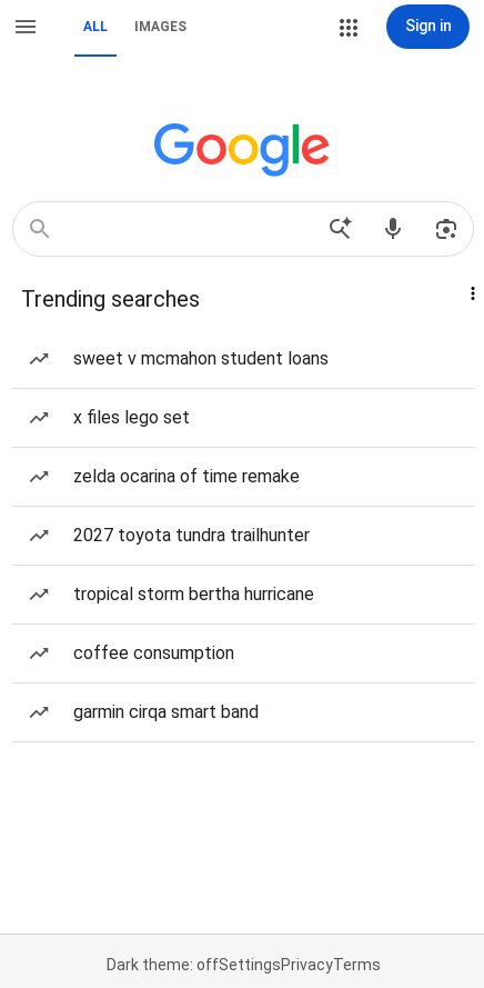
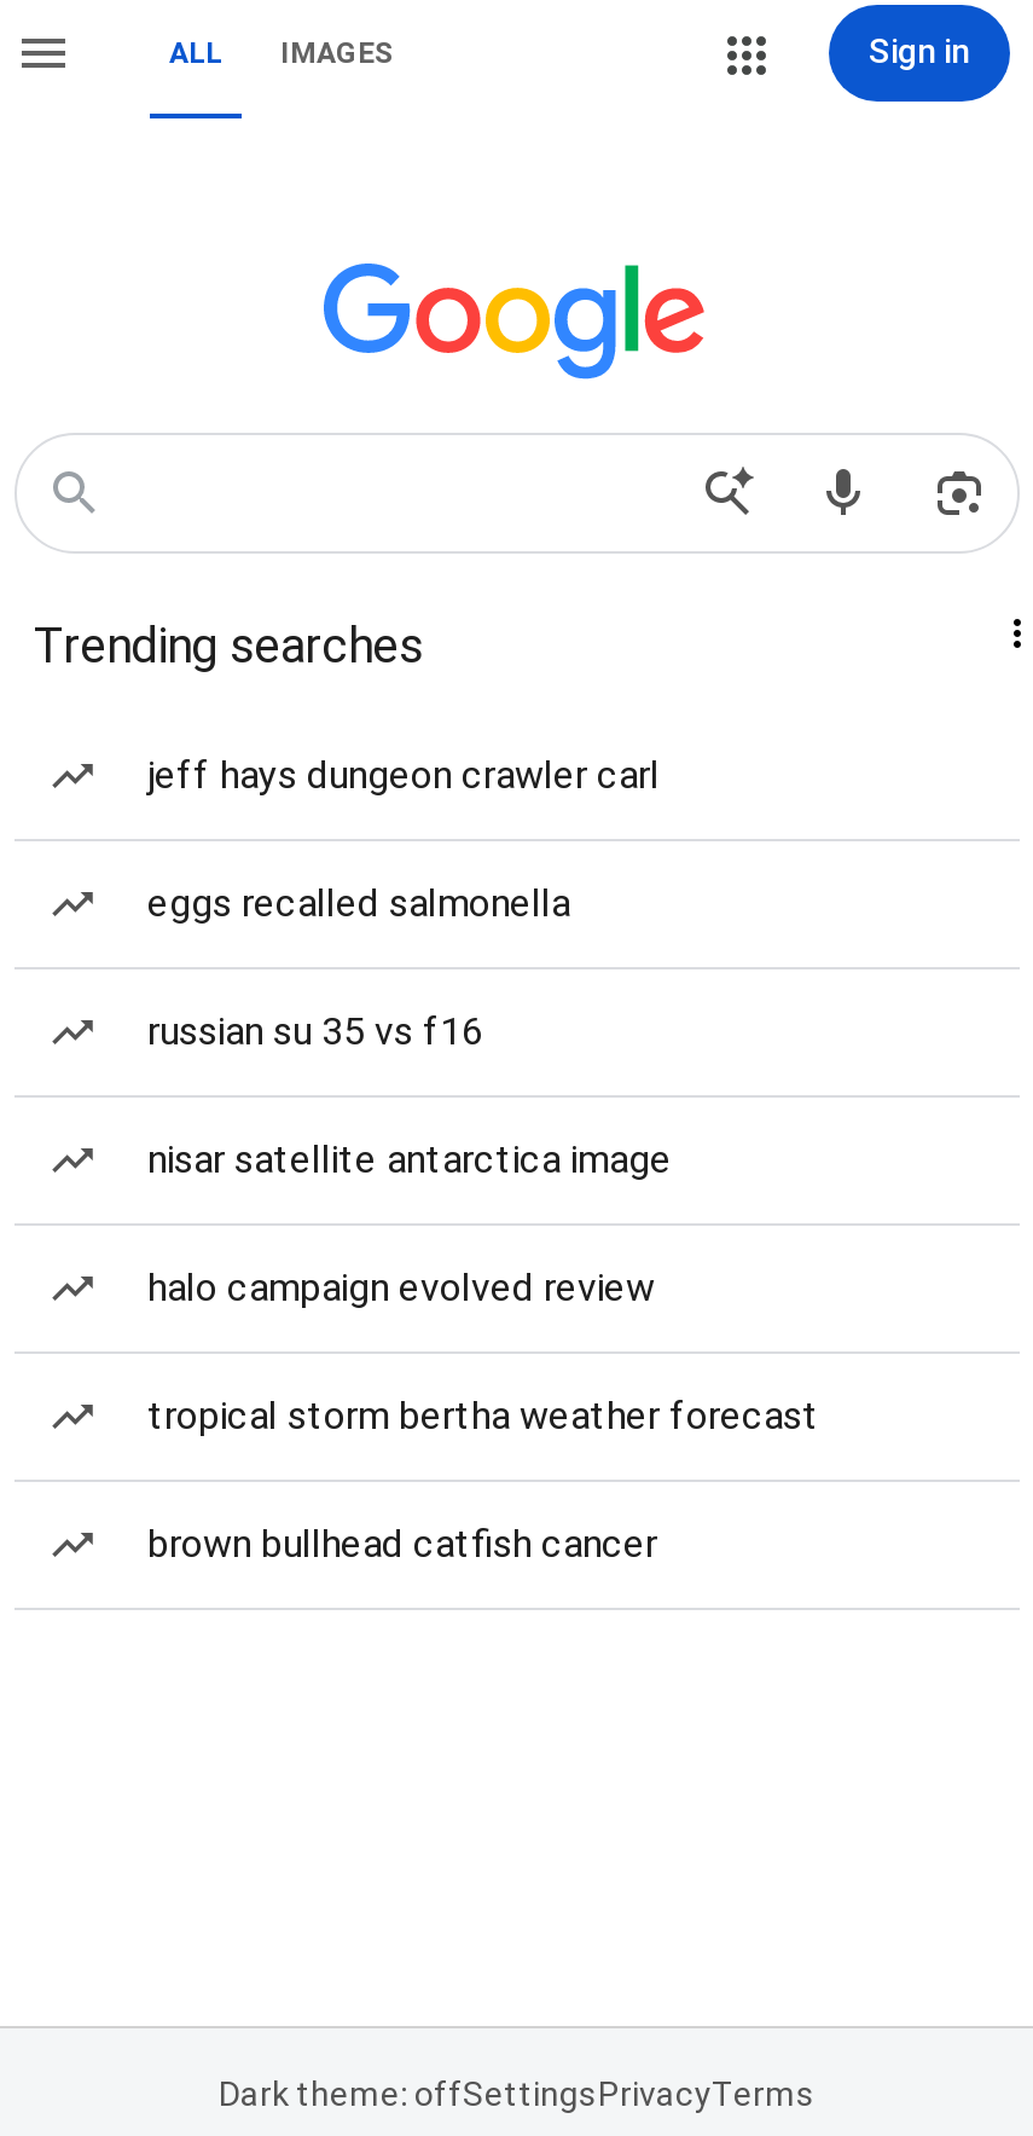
[73,348,329,369] sweet v mcmahon student loans -> [147,752,660,798] jeff hays dungeon crawler carl
[73,407,190,428] x files lego set -> [147,880,570,926] eggs recalled salmonella
[73,466,300,487] zelda ocarina of time remake -> [147,1008,483,1054] russian su 35 vs f16
[73,525,310,546] 2027 toyota tundra trailhunter -> [147,1136,672,1182] nisar satellite antarctica image
[73,583,314,605] tropical storm bertha hurricane -> [147,1264,655,1310] halo campaign evolved review
[73,642,234,663] coffee consumption -> [147,1393,819,1439] tropical storm bertha weather forecast
[73,701,259,722] garmin cirqa smart band -> [147,1521,657,1567] brown bullhead catfish cancer

